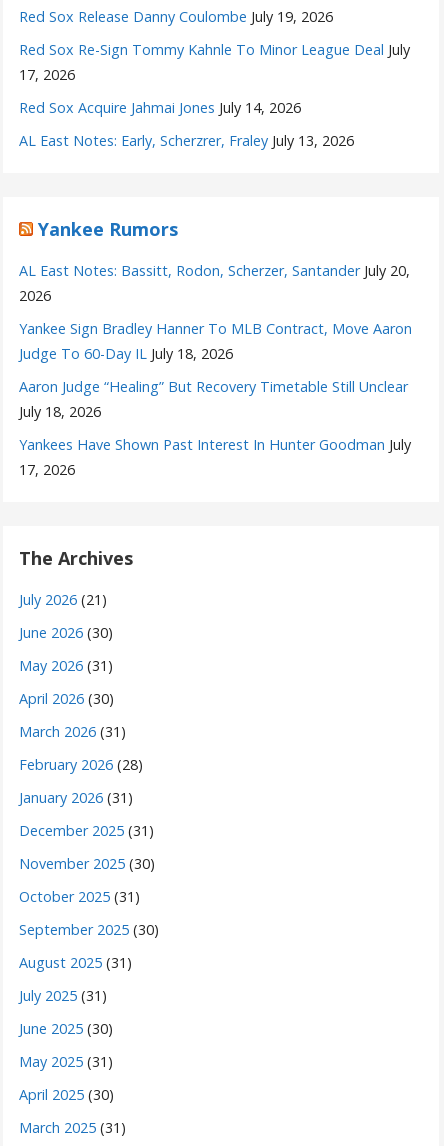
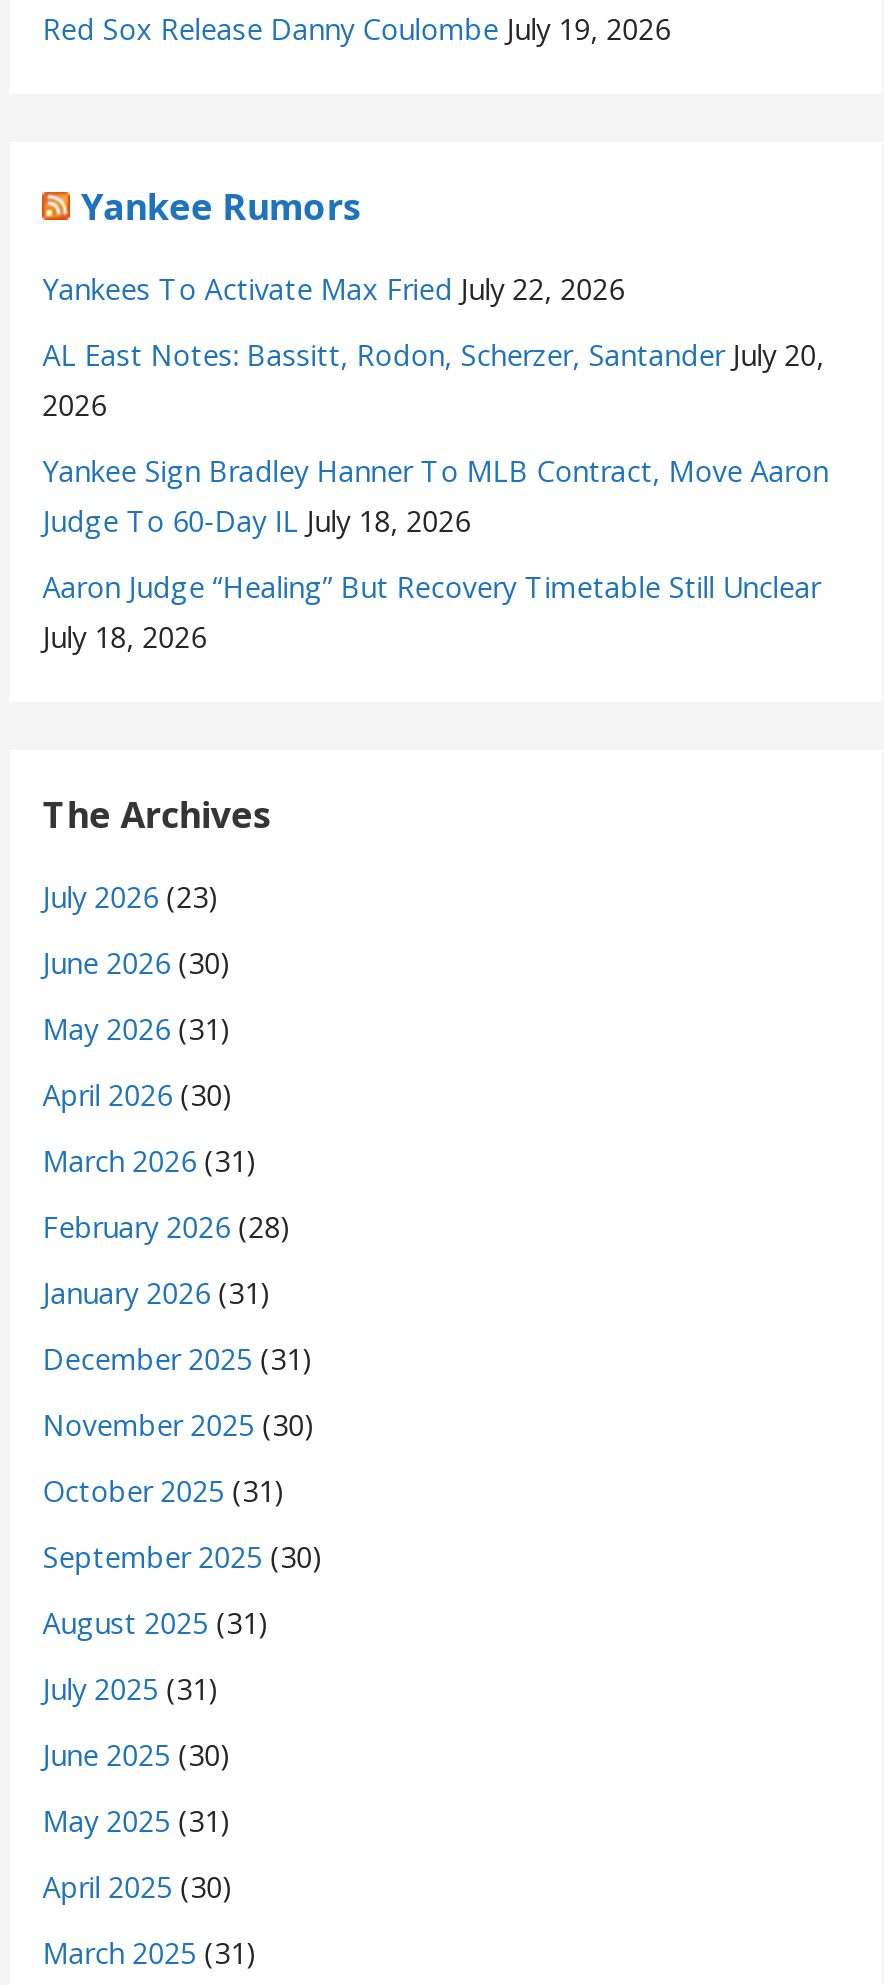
[19,40,410,150] Red Sox Re-Sign Tommy Kahnle To Minor League Deal July | 17, 2026 | Red Sox Acquire Jahmai Jones July 14, 2026 | AL East Notes: Early, Scherzrer, Fraley July 13, 2026 -> none
none -> [42,271,624,309] Yankees To Activate Max Fried July 22, 2026
[19,435,411,479] Yankees Have Shown Past Interest In Hunter Goodman July | 17, 2026 -> none
[19,590,107,609] July 2026 (21) -> [42,879,218,917] July 2026 (23)

